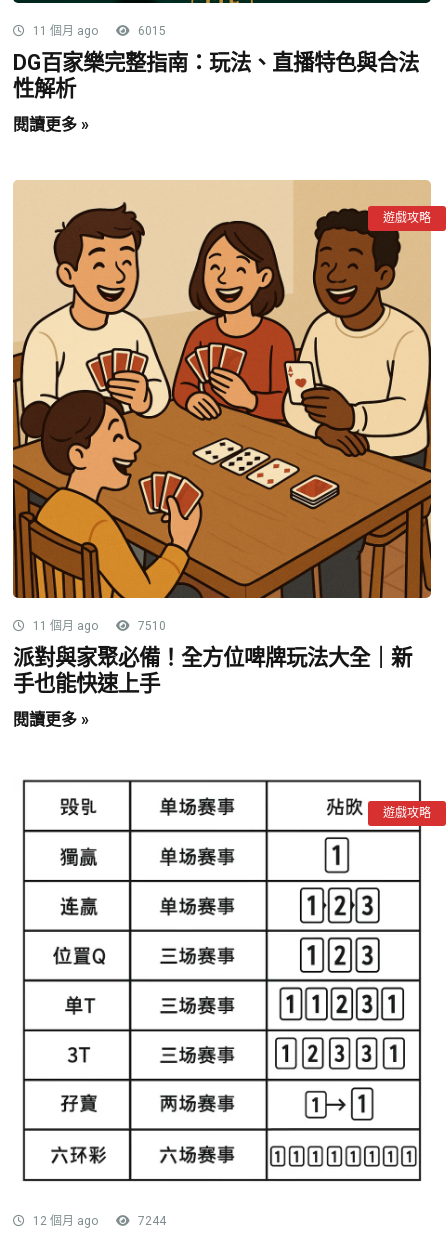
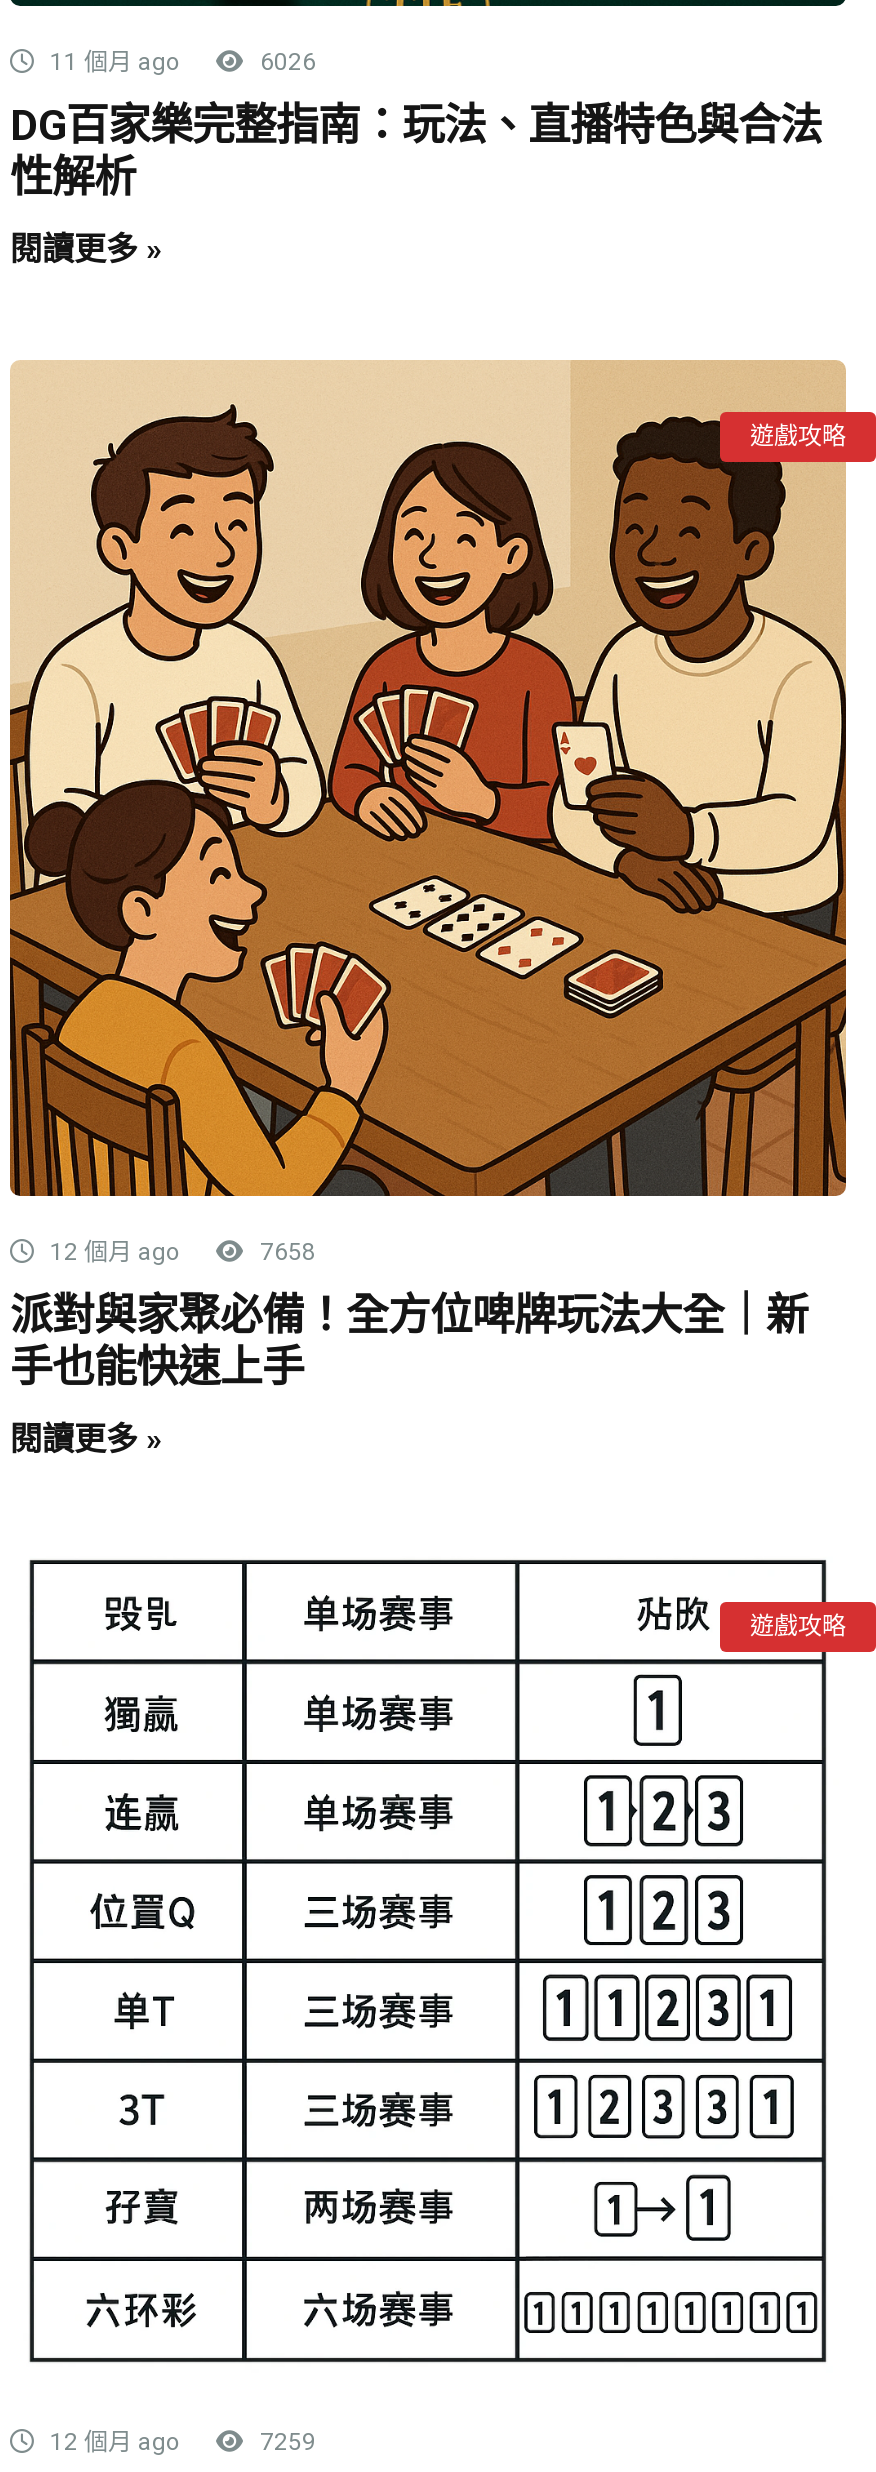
[135,24,166,38] 6015 -> [254,48,316,76] 6026
[30,619,98,633] 11 個月 ago -> [44,1238,180,1266] 12 個月 ago
[135,619,166,633] 7510 -> [254,1238,316,1266] 7658
[135,1214,166,1228] 7244 -> [254,2428,316,2456] 7259

